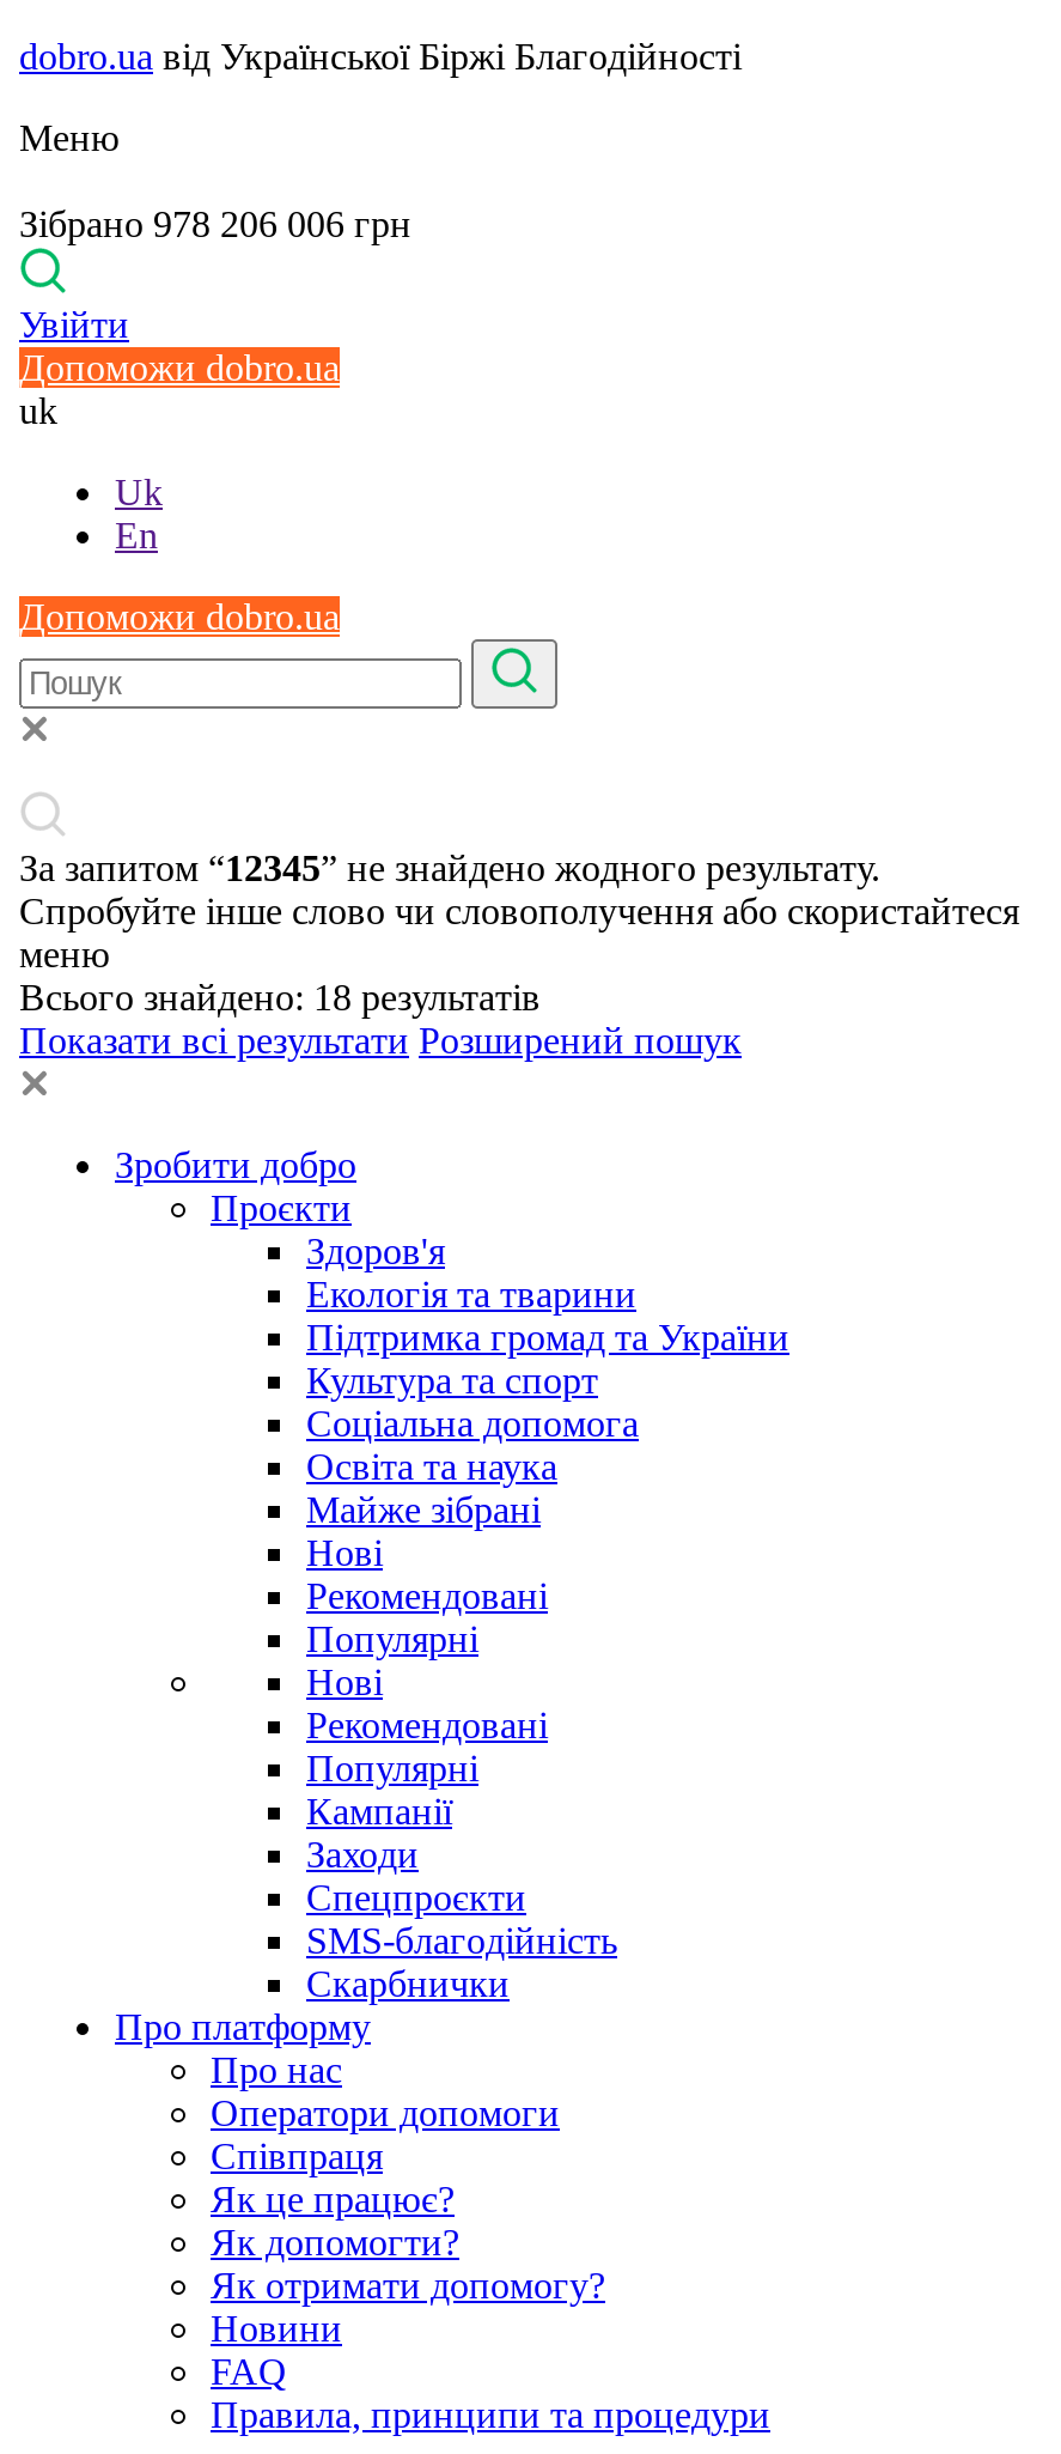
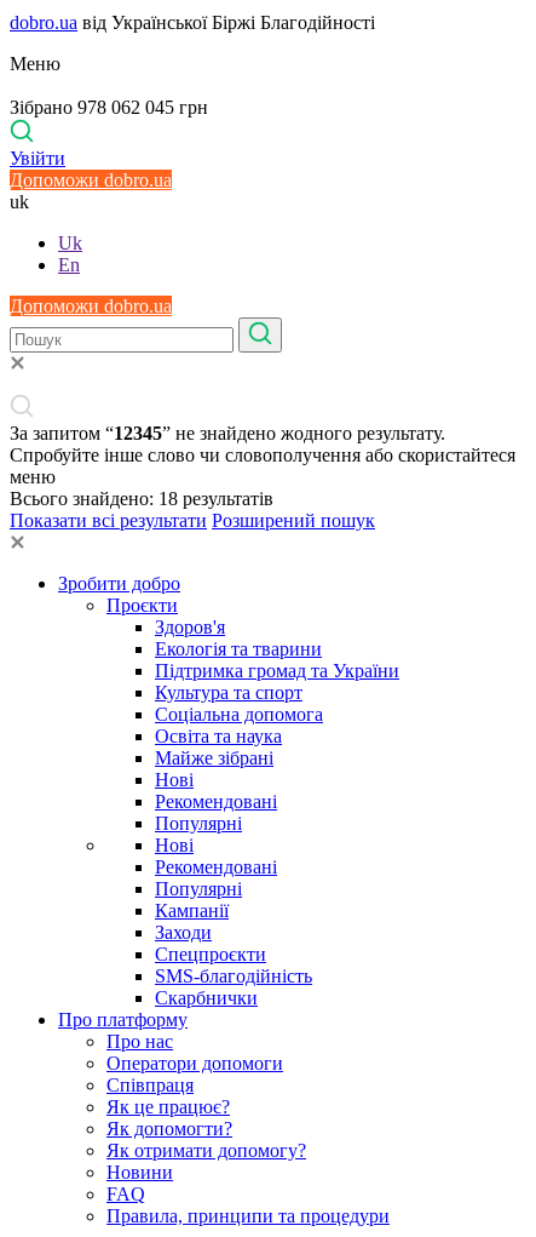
[19,204,411,244] Зібрано 978 206 006 грн -> [10,97,208,118] Зібрано 978 062 045 грн

